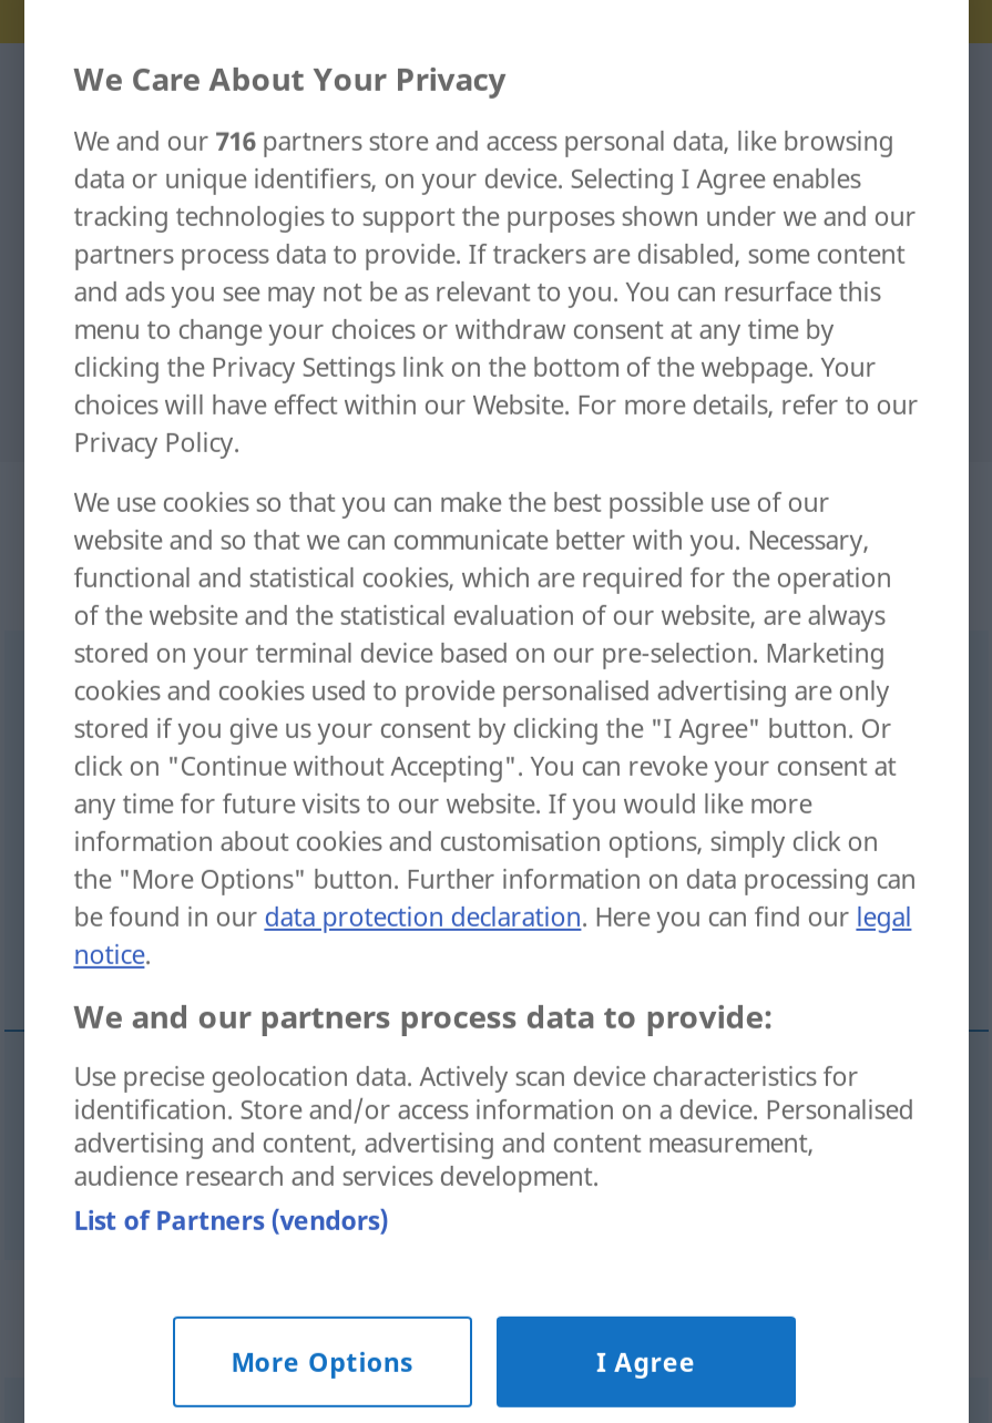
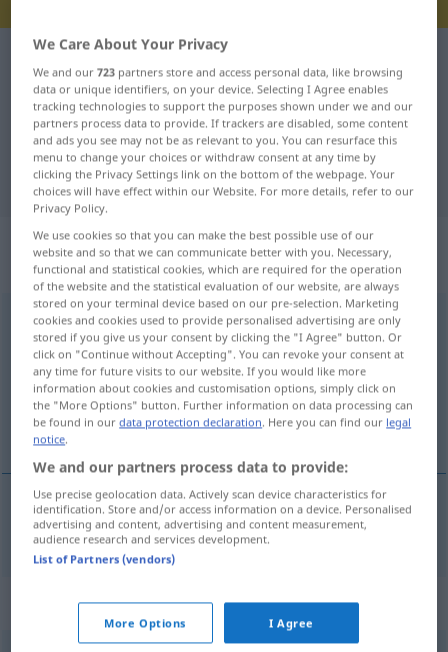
[74,124,894,157] We and our 716 partners store and access personal data, like browsing -> [33,64,403,79] We and our 723 partners store and access personal data, like browsing

